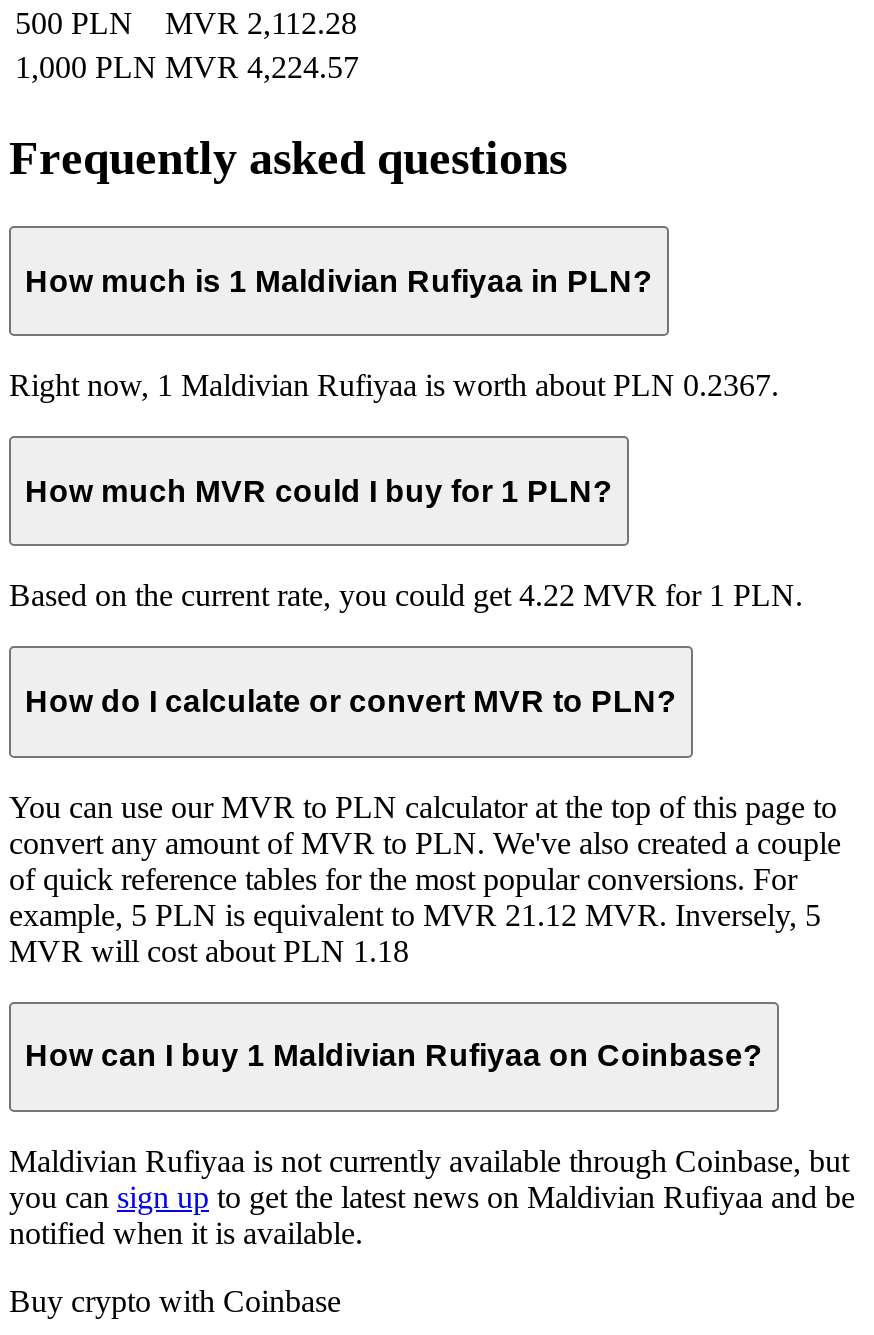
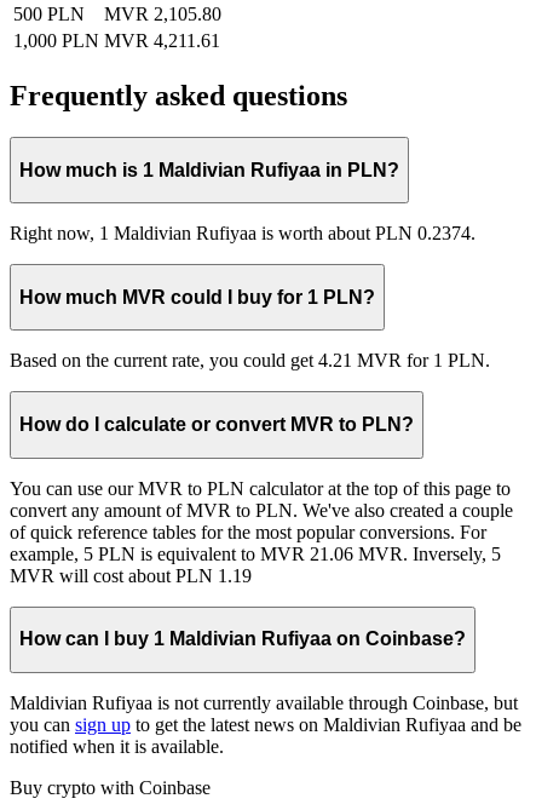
[15,6,357,40] 500 PLN MVR 2,112.28 -> [13,4,221,24] 500 PLN MVR 2,105.80
[15,50,359,84] 1,000 PLN MVR 4,224.57 -> [13,31,220,51] 1,000 PLN MVR 4,211.61
[9,368,779,402] Right now, 1 Maldivian Rufiyaa is worth about PLN 0.2367. -> [10,223,476,244] Right now, 1 Maldivian Rufiyaa is worth about PLN 0.2374.
[9,579,803,613] Based on the current rate, you could get 4.22 MVR for 1 PLN. -> [10,350,490,371] Based on the current rate, you could get 4.21 MVR for 1 PLN.
[9,897,821,931] example, 5 PLN is equivalent to MVR 21.12 MVR. Inversely, 5 -> [10,543,501,564] example, 5 PLN is equivalent to MVR 21.06 MVR. Inversely, 5
[9,933,409,967] MVR will cost about PLN 1.18 -> [10,565,252,586] MVR will cost about PLN 1.19

